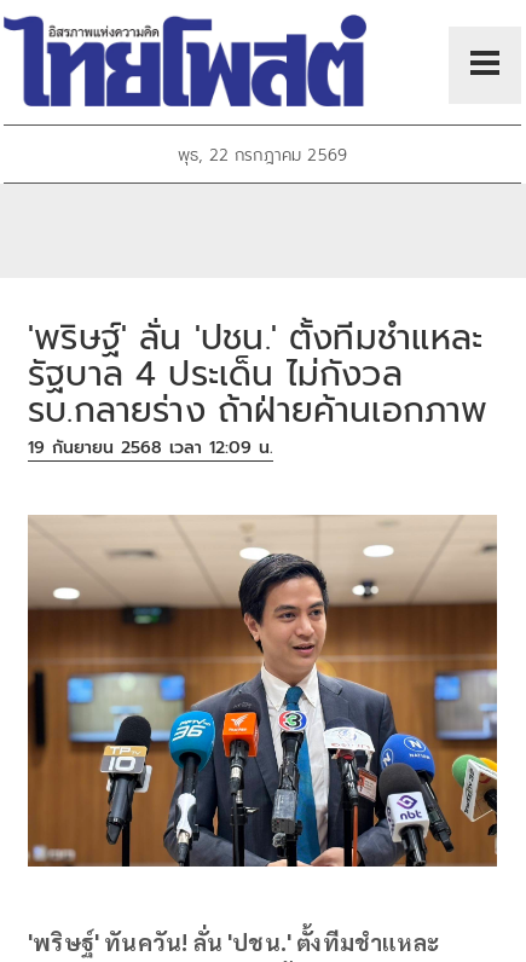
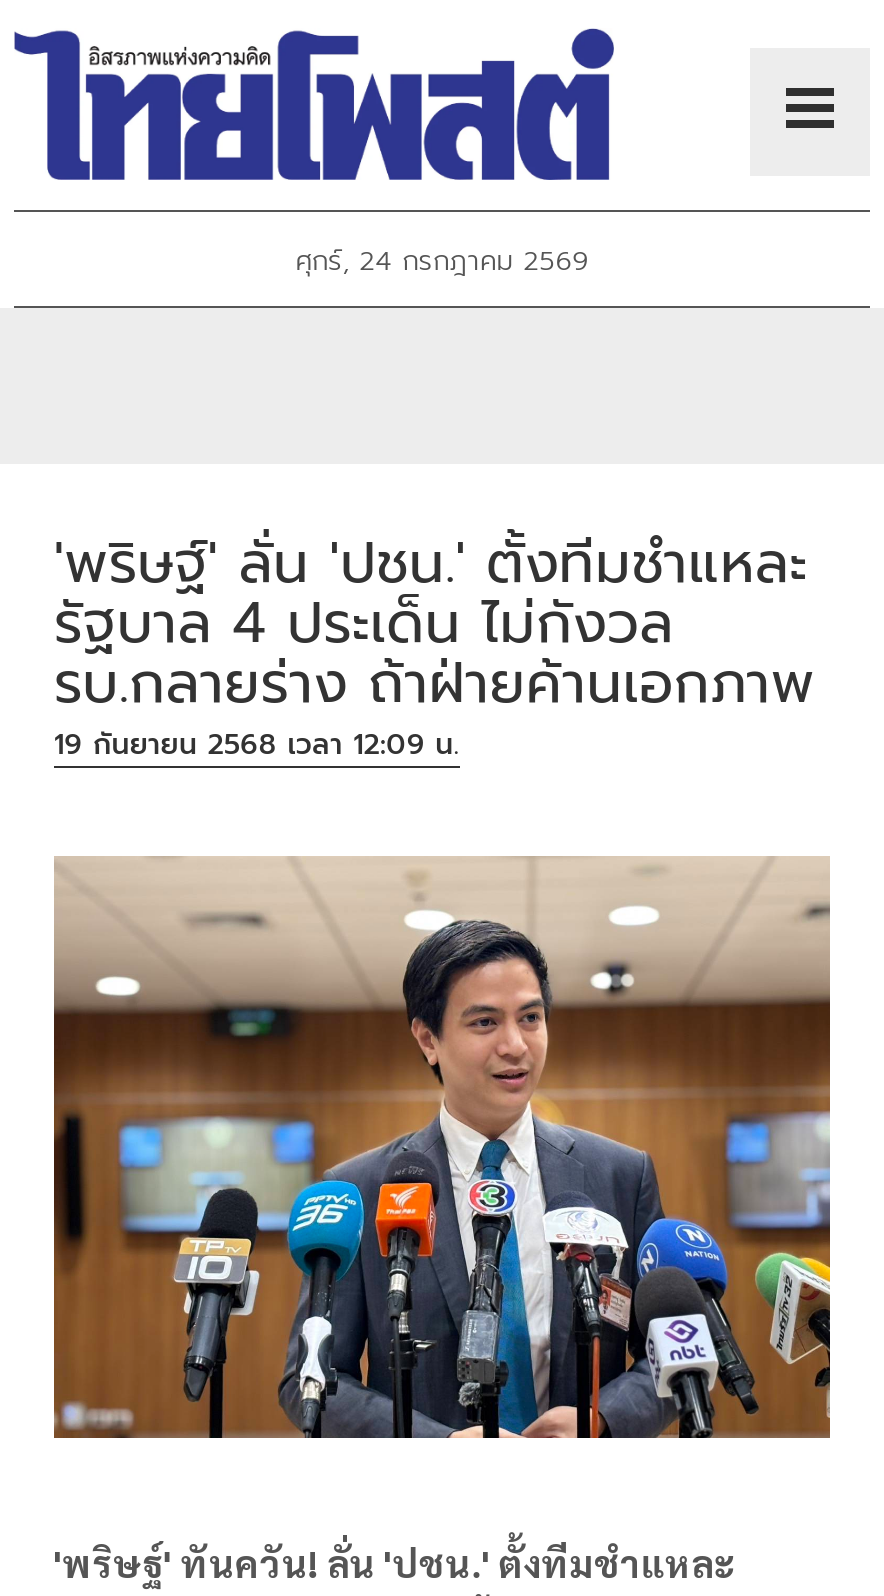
[178,143,347,168] พุธ, 22 กรกฎาคม 2569 -> [295,241,589,283] ศุกร์, 24 กรกฎาคม 2569

